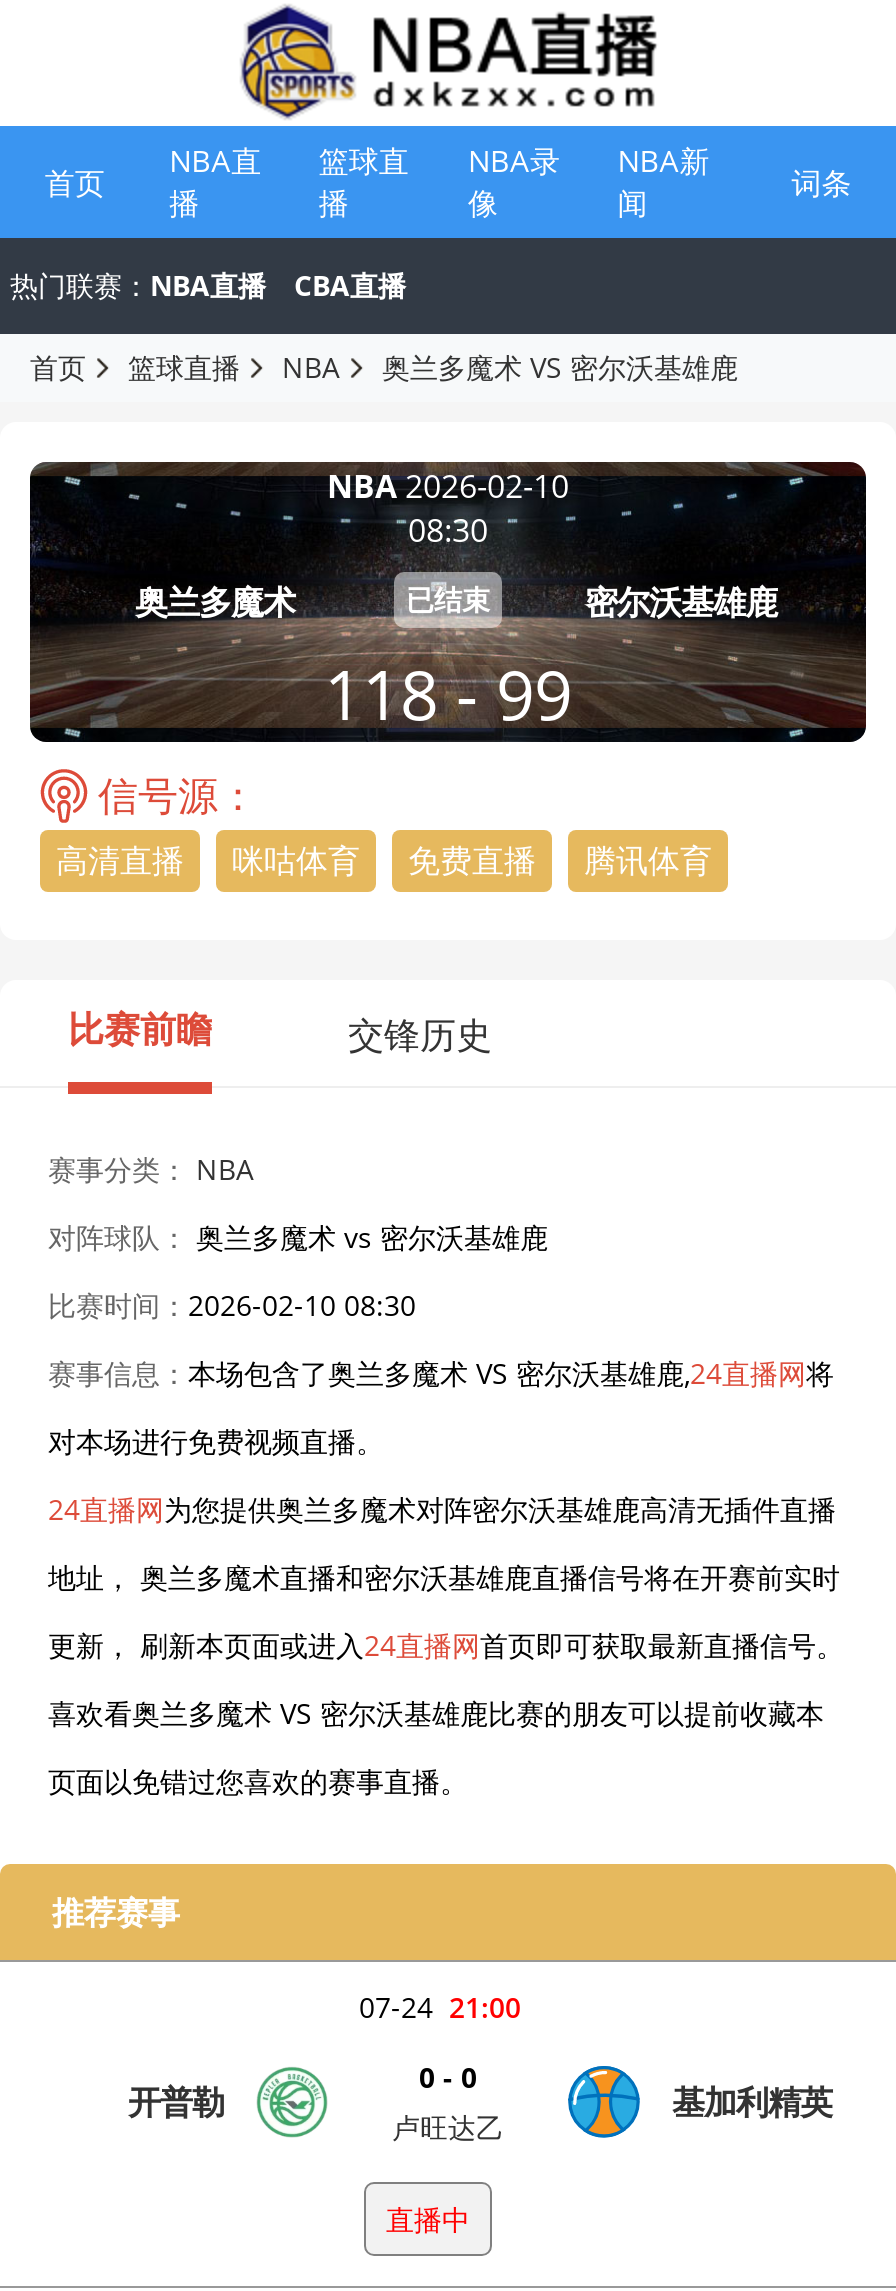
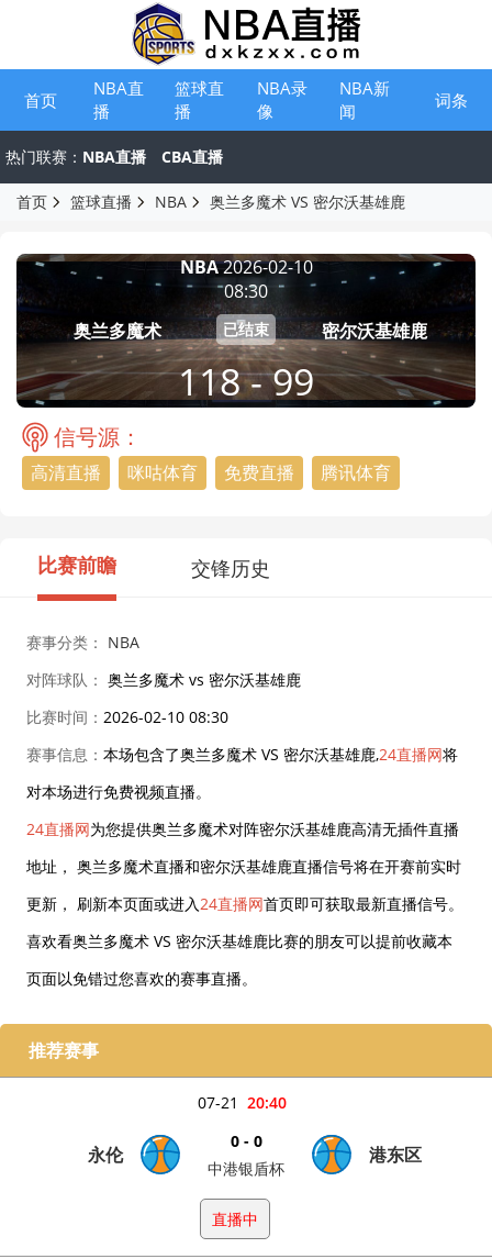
[359,1988,521,2026] 21:00 | 07-24 -> [197,1092,286,1113] 20:40 | 07-21
[128,2066,328,2138] [image] | 开普勒 -> [88,1134,181,1176] [image] | 永伦
[672,2079,832,2123] 基加利精英 -> [369,1142,422,1166] 港东区
[392,2108,504,2146] 卢旺达乙 -> [208,1158,284,1179] 中港银盾杯

